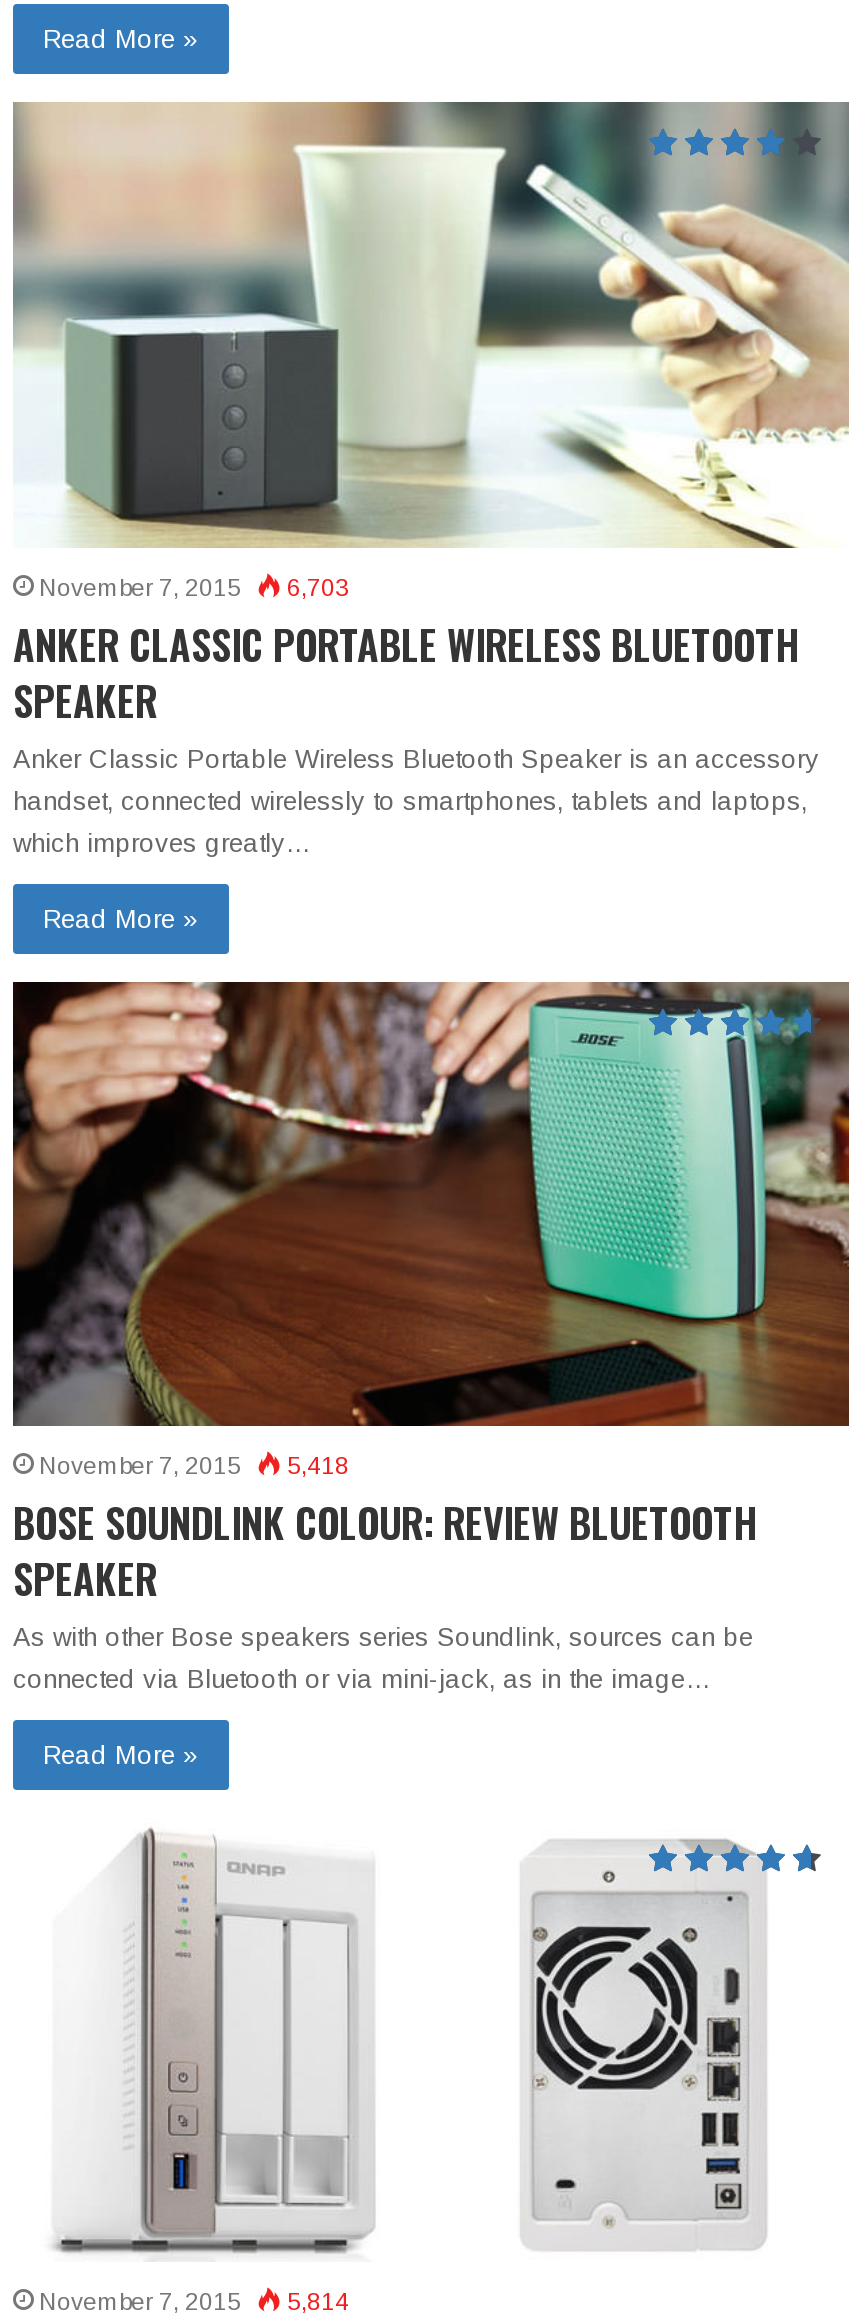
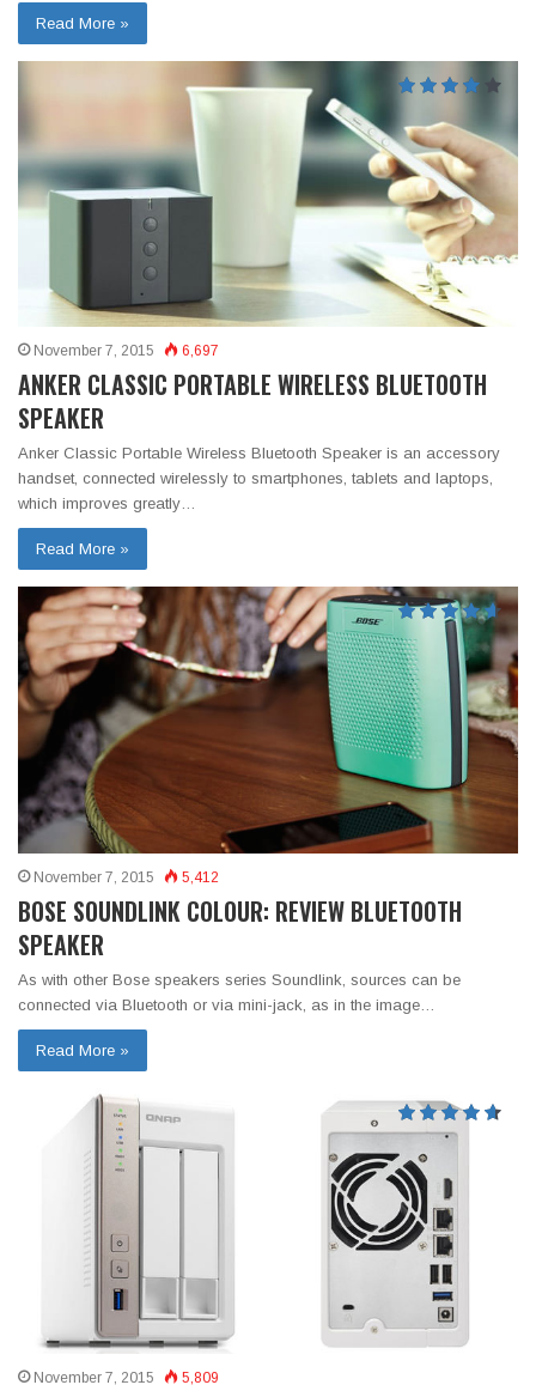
[39,573,349,601] November 7, 2015 6,703 -> [33,343,219,360] November 7, 2015 6,697
[39,1452,349,1480] November 7, 2015 5,418 -> [33,869,219,886] November 7, 2015 5,412
[39,2289,349,2317] November 7, 2015 5,814 -> [33,1370,219,1387] November 7, 2015 5,809

